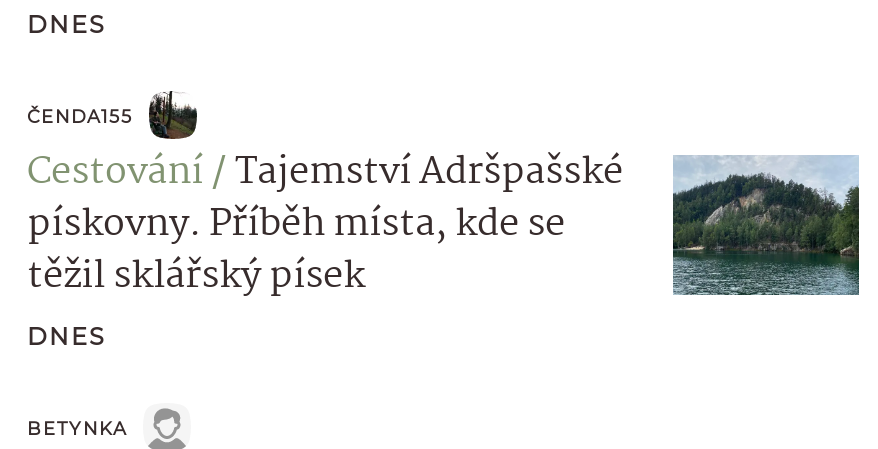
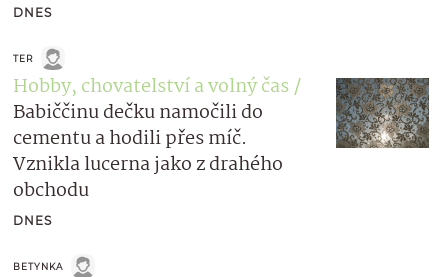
[27,105,623,307] ČENDA155 | Cestování Tajemství Adršpašské | pískovny. Příběh místa, kde se | těžil sklářský písek -> [13,53,289,206] TER | Hobby, chovatelství a volný čas | Babiččinu dečku namočili do | cementu a hodili přes míč. | Vznikla lucerna jako z drahého | obchodu
[671,155,859,297] [image] -> [335,77,430,149] [image]

